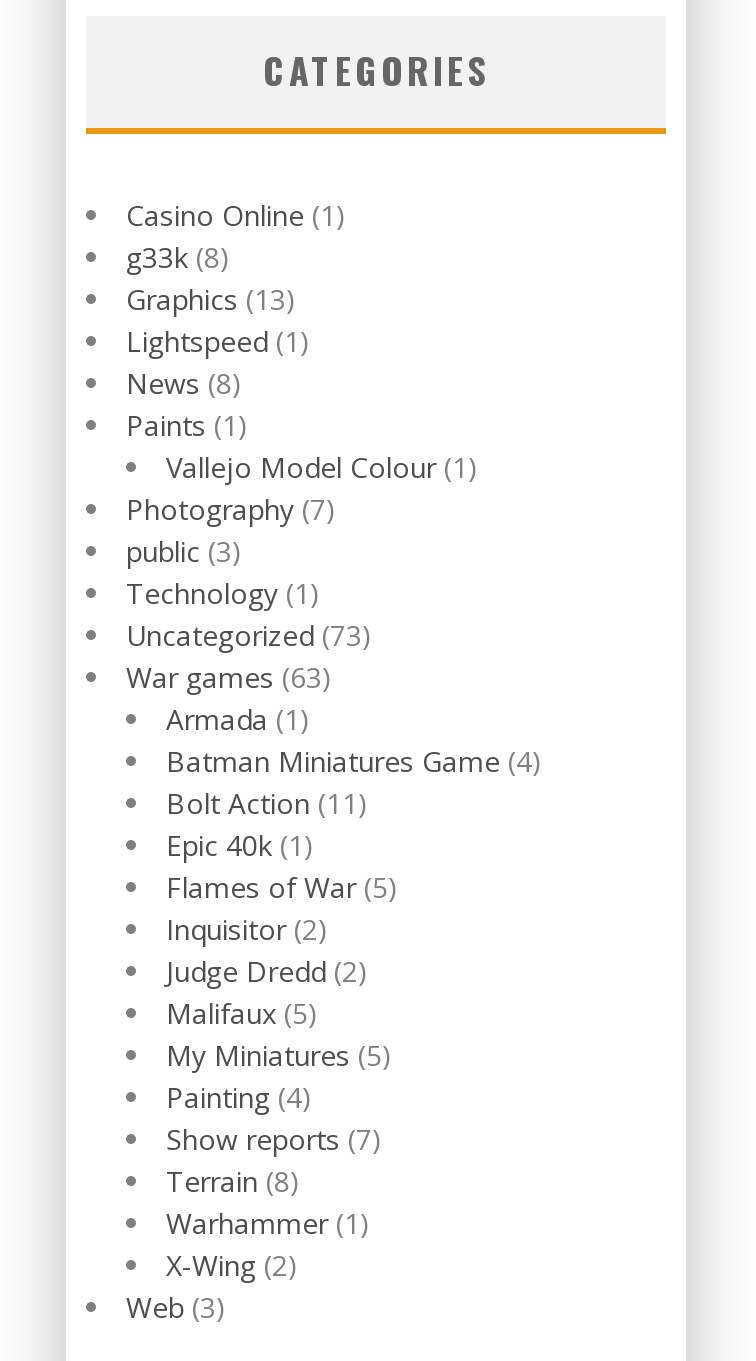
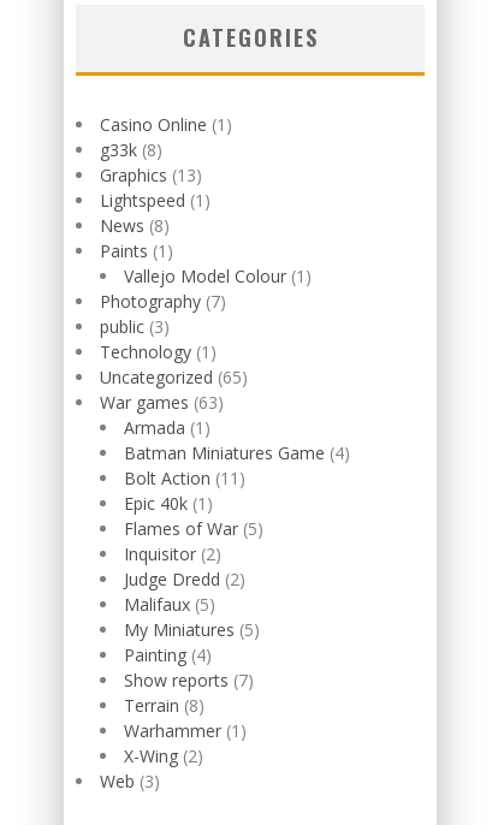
[126,617,372,655] Uncategorized (73) -> [100,366,248,389] Uncategorized (65)

